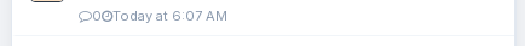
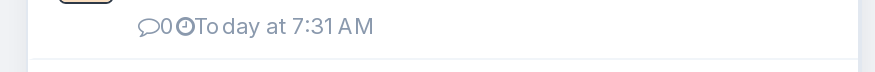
[92,7,227,24] 0 Today at 6:07 AM -> [160,12,374,40] 0 Today at 7:31 AM

